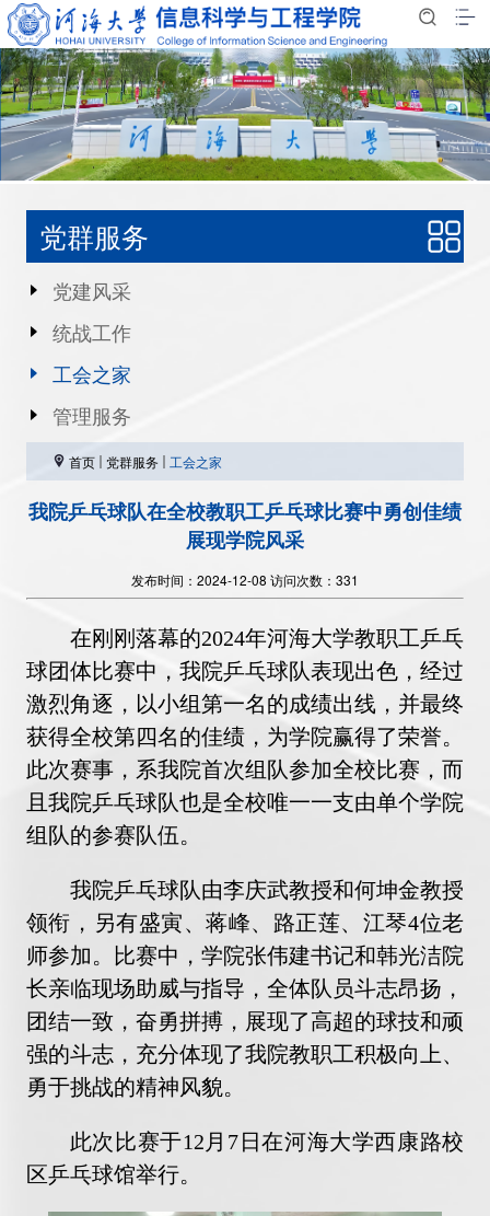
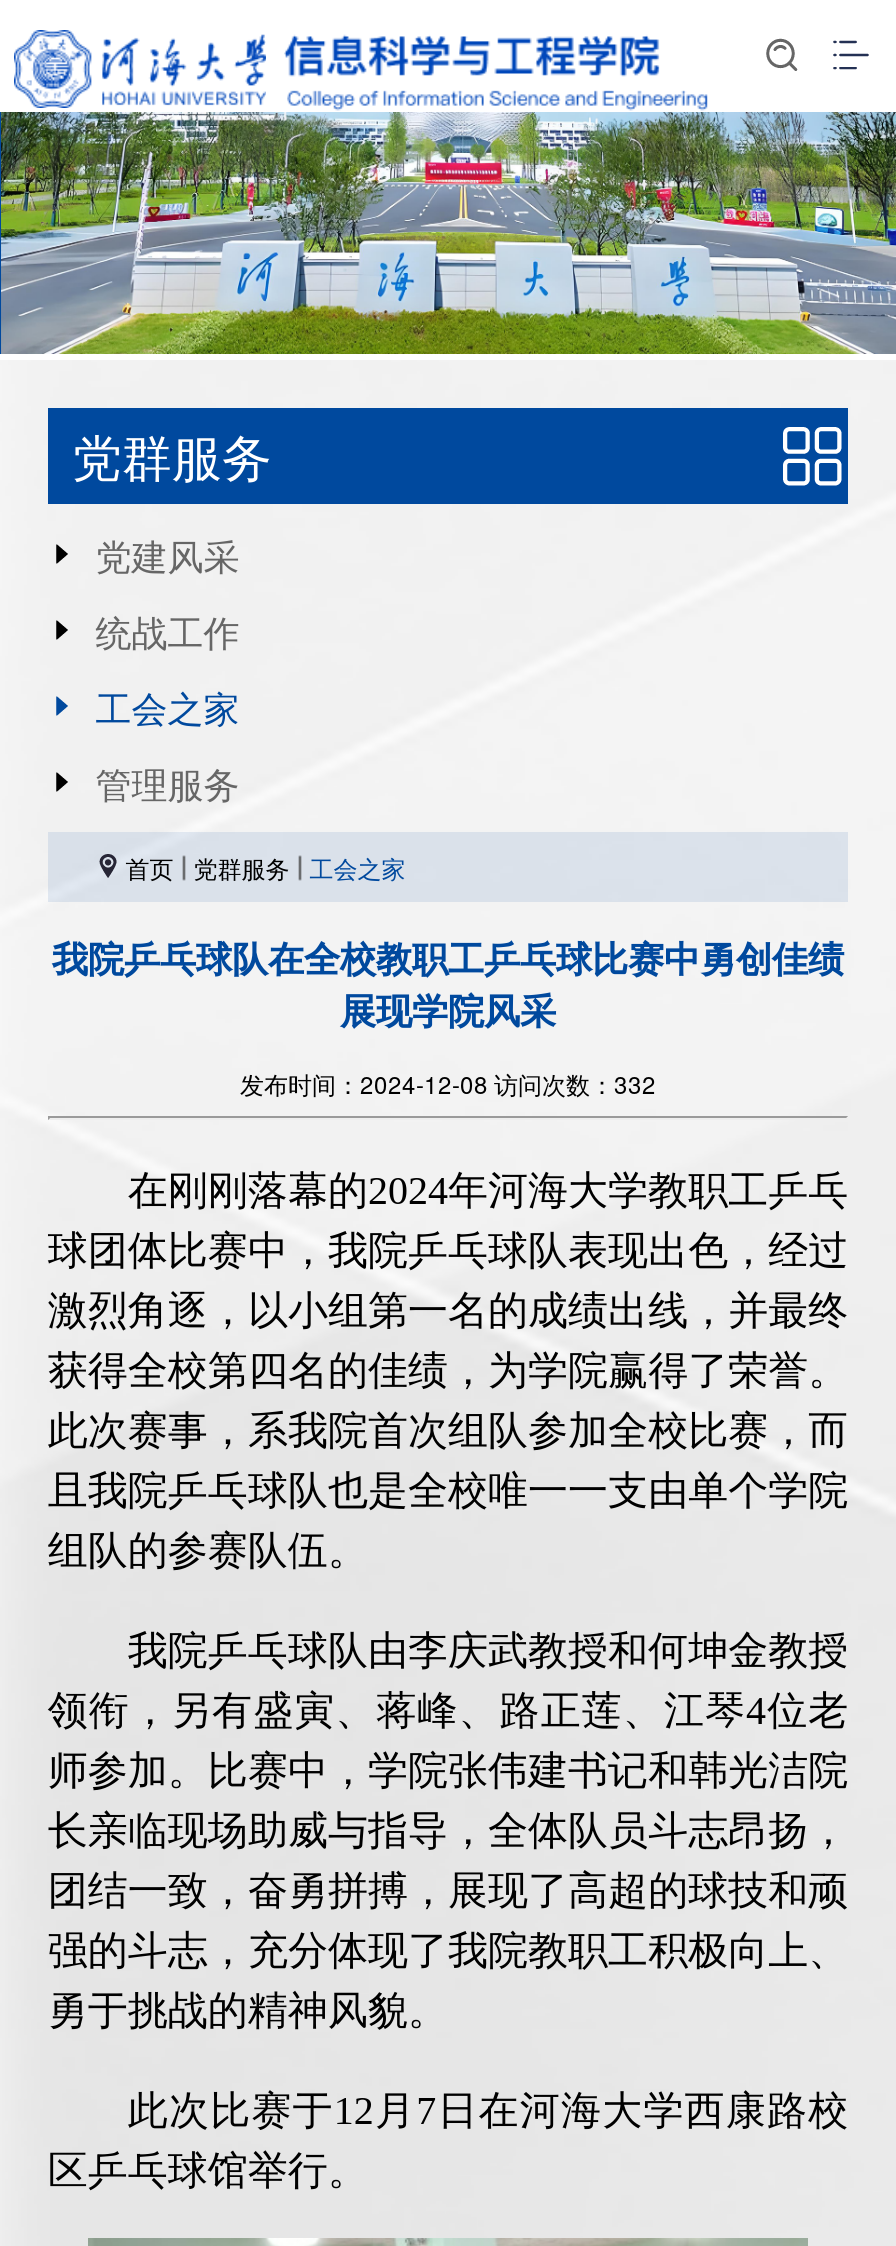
[131,570,359,589] 发布时间：2024-12-08访问次数：331 -> [240,1066,656,1100] 发布时间：2024-12-08访问次数：332

